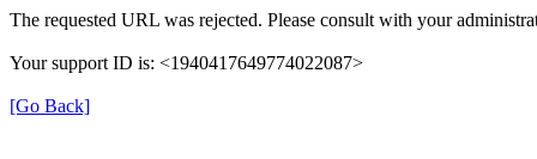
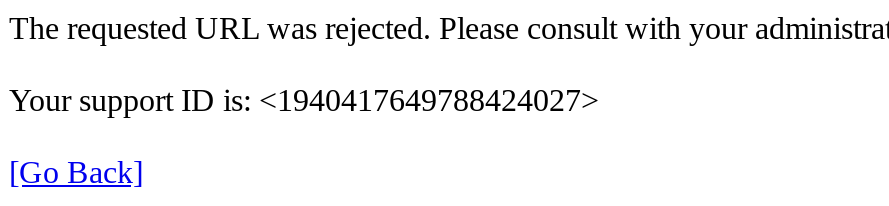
[10,53,363,73] Your support ID is: <1940417649774022087> -> [9,83,599,117] Your support ID is: <1940417649788424027>

